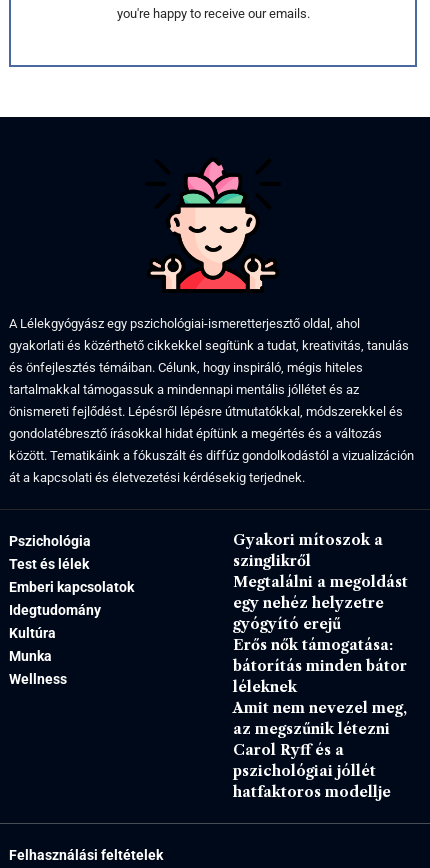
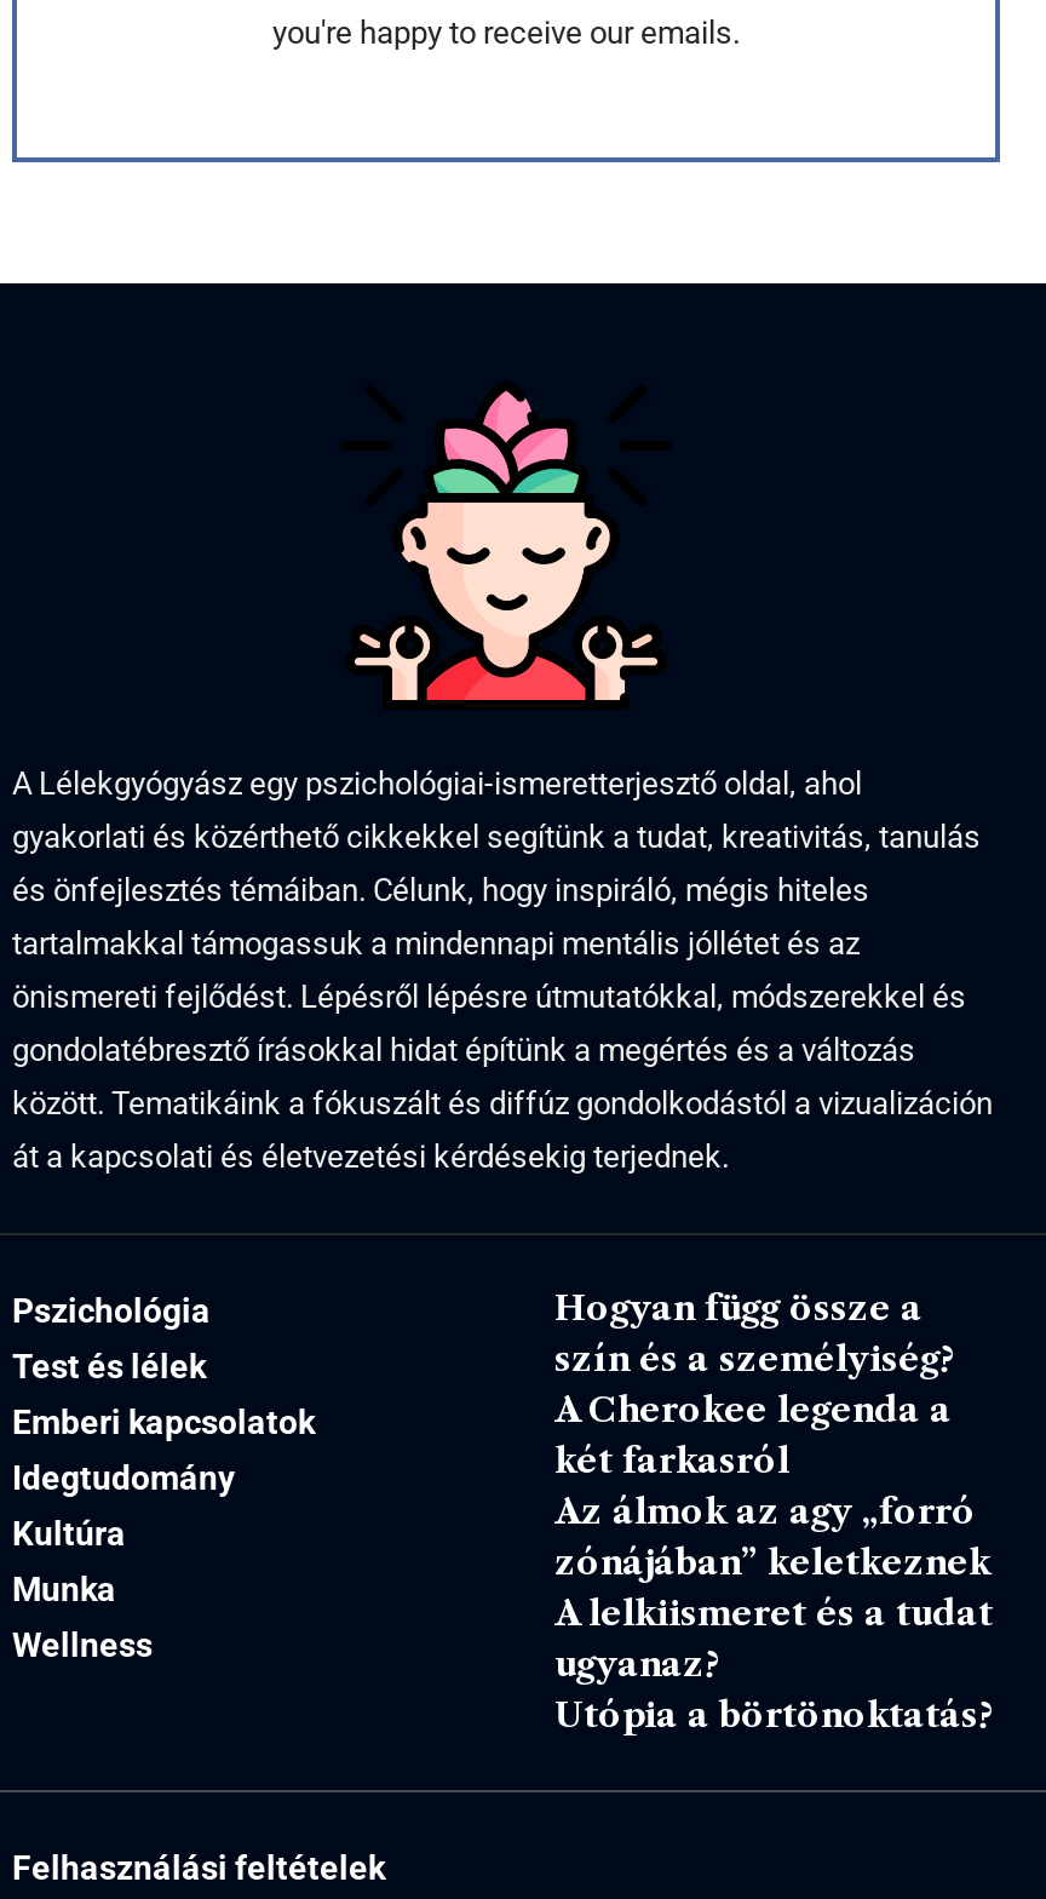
[233,531,408,801] Gyakori mítoszok a | szinglikről | Megtalálni a megoldást | egy nehéz helyzetre | gyógyító erejű | Erős nők támogatása: | bátorítás minden bátor | léleknek | Amit nem nevezel meg, | az megszűnik létezni | Carol Ryff és a | pszichológiai jóllét | hatfaktoros modellje -> [554,1287,993,1738] Hogyan függ össze a | szín és a személyiség? | A Cherokee legenda a | két farkasról | Az álmok az agy „forró | zónájában” keletkeznek | A lelkiismeret és a tudat | ugyanaz? | Utópia a börtönoktatás?

